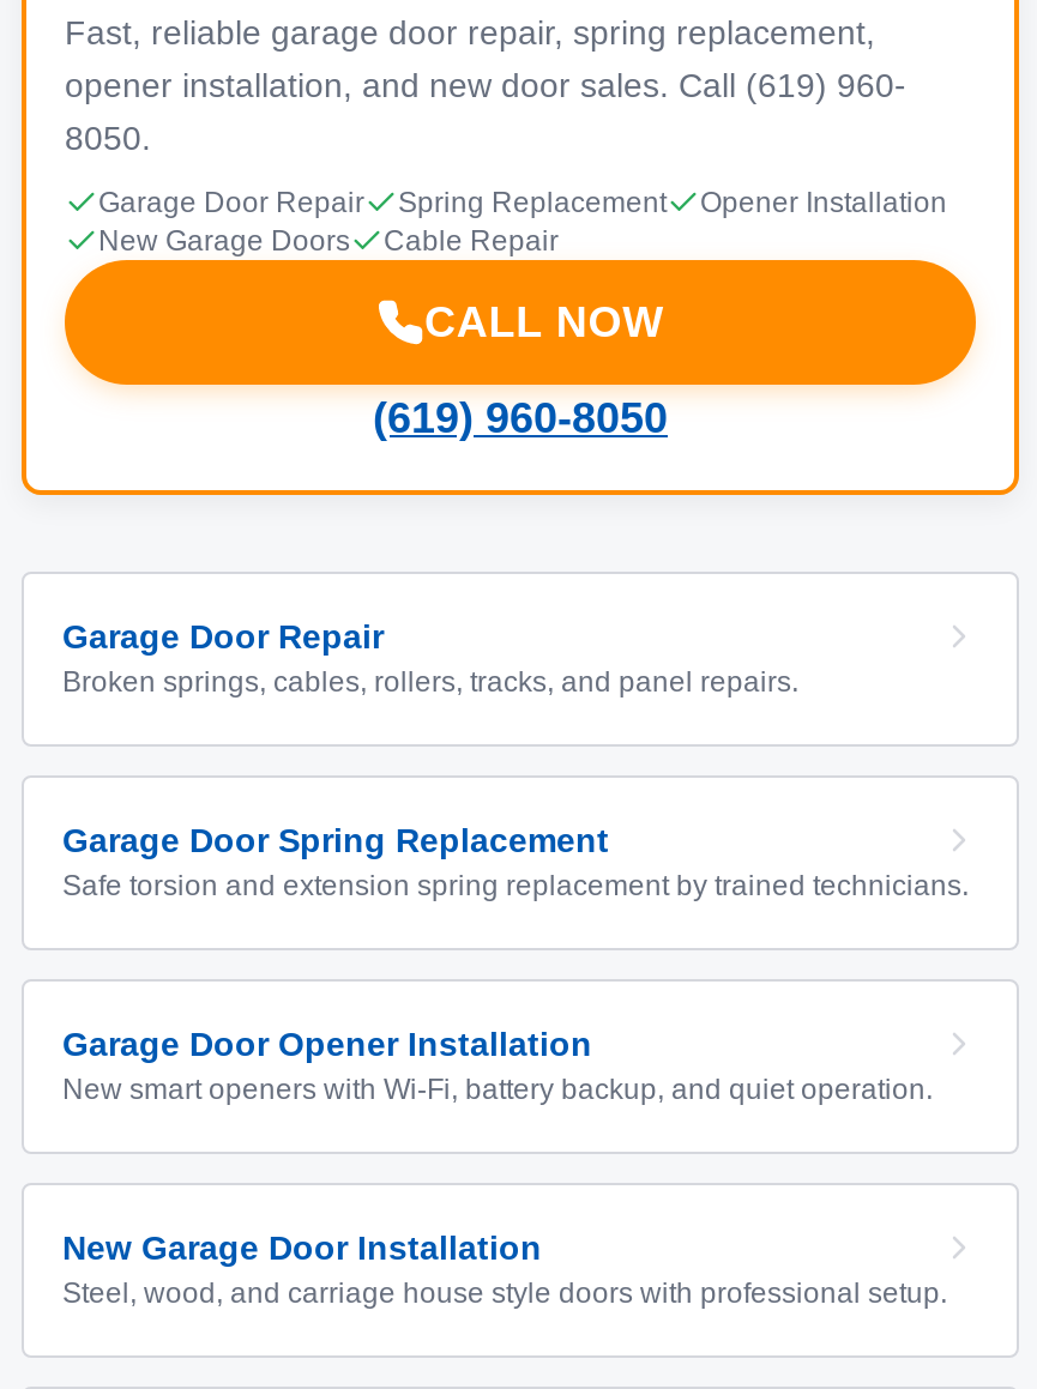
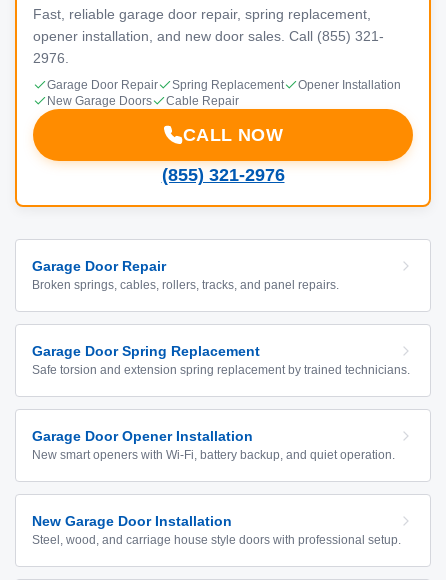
[65,66,906,104] opener installation, and new door sales. Call (619) 960- -> [33,28,384,44] opener installation, and new door sales. Call (855) 321-
[65,119,151,157] 8050. -> [33,50,69,66] 2976.
[373,394,668,442] (619) 960-8050 -> [161,165,284,185] (855) 321-2976

